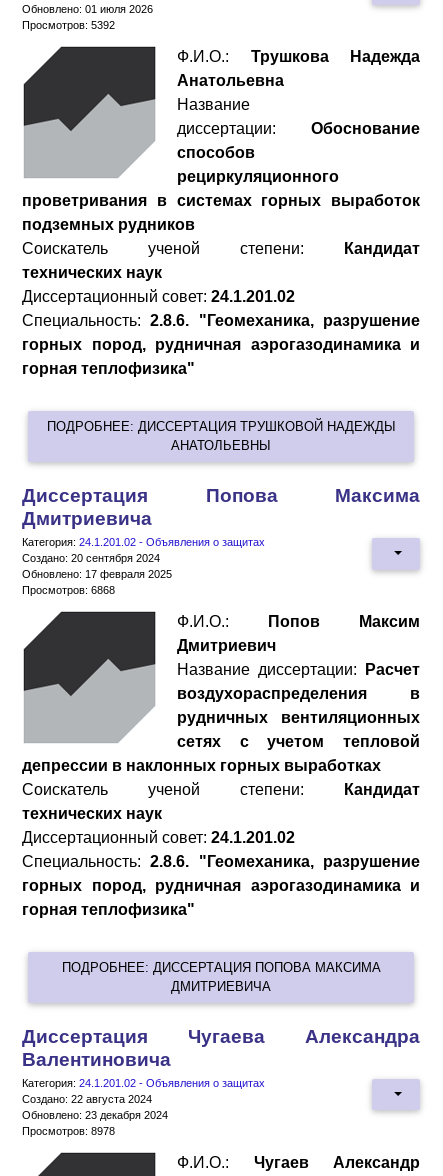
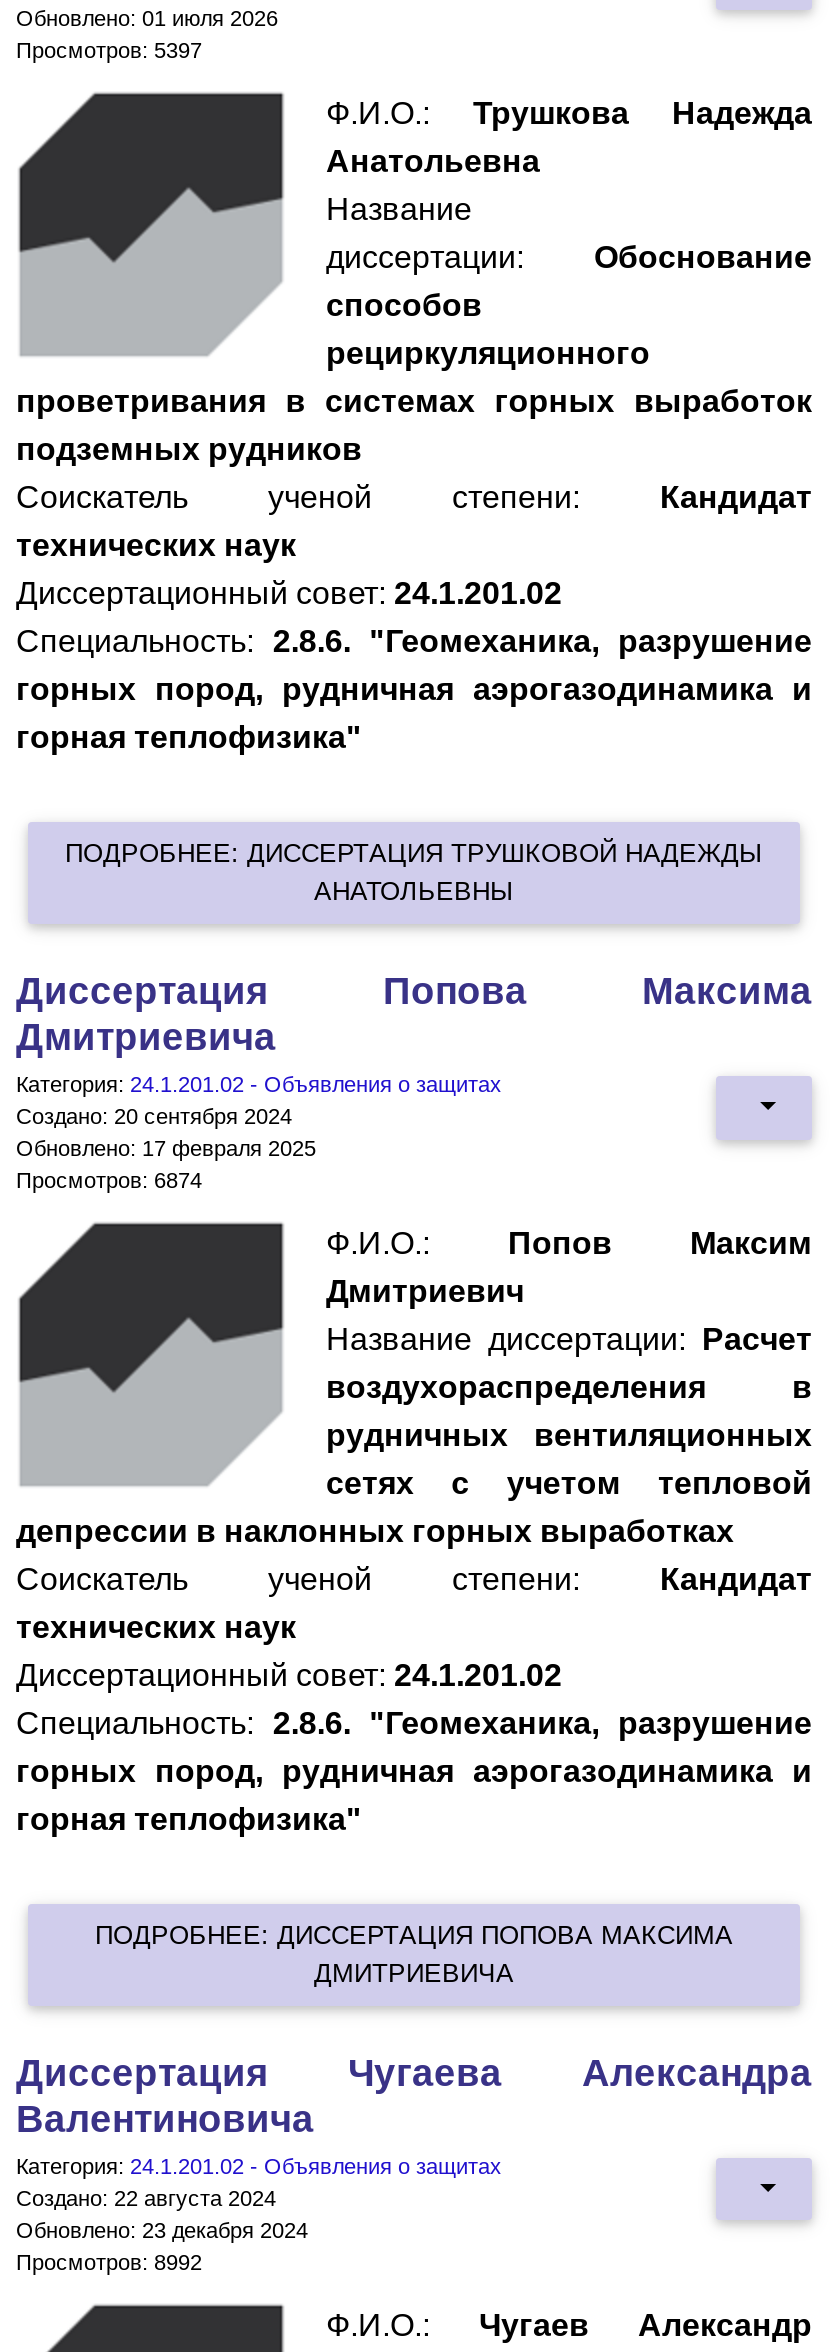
[22,19,115,31] Просмотров: 5392 -> [16,38,202,62] Просмотров: 5397
[22,584,115,596] Просмотров: 6868 -> [16,1168,202,1192] Просмотров: 6874
[22,1125,115,1137] Просмотров: 8978 -> [16,2249,202,2273] Просмотров: 8992

